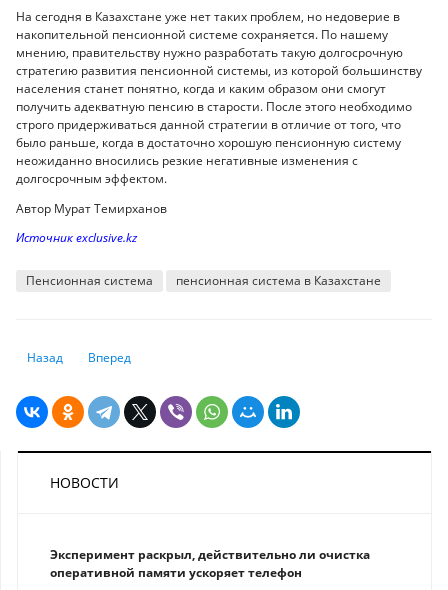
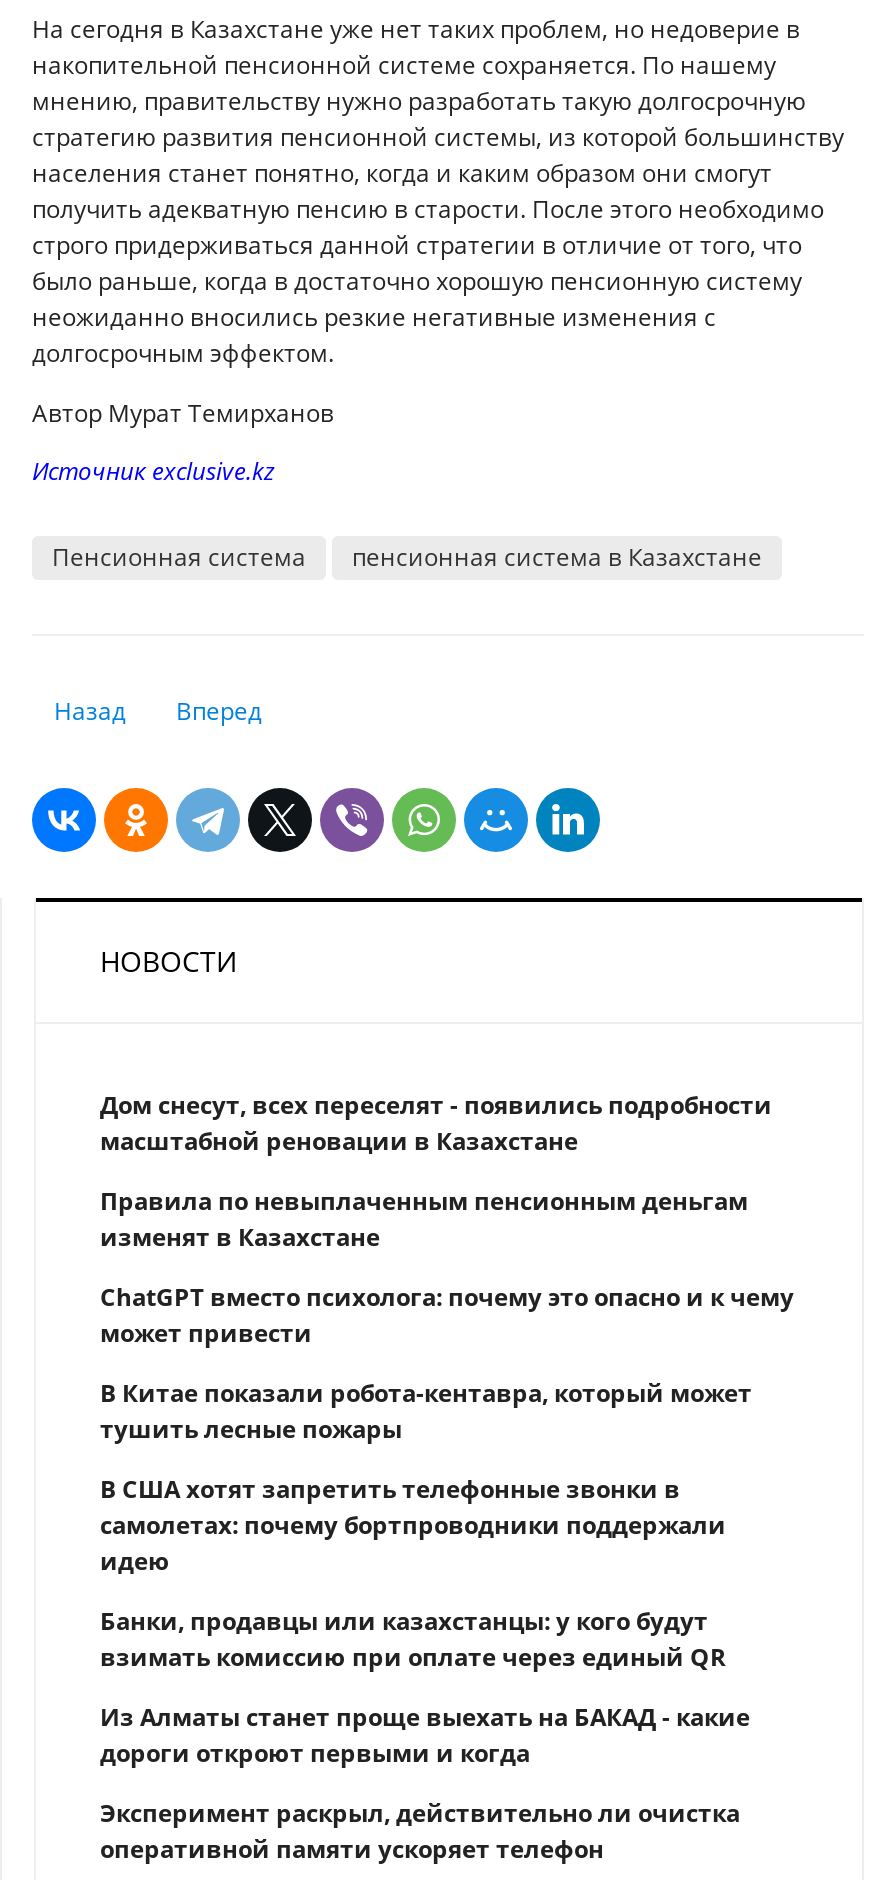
none -> [100,1089,794,1771] Дом снесут, всех переселят - появились подробности | масштабной реновации в Казахстане | Правила по невыплаченным пенсионным деньгам | изменят в Казахстане | ChatGPT вместо психолога: почему это опасно и к чему | может привести | В Китае показали робота-кентавра, который может | тушить лесные пожары | В США хотят запретить телефонные звонки в | самолетах: почему бортпроводники поддержали | идею | Банки, продавцы или казахстанцы: у кого будут | взимать комиссию при оплате через единый QR | Из Алматы станет проще выехать на БАКАД - какие | дороги откроют первыми и когда

